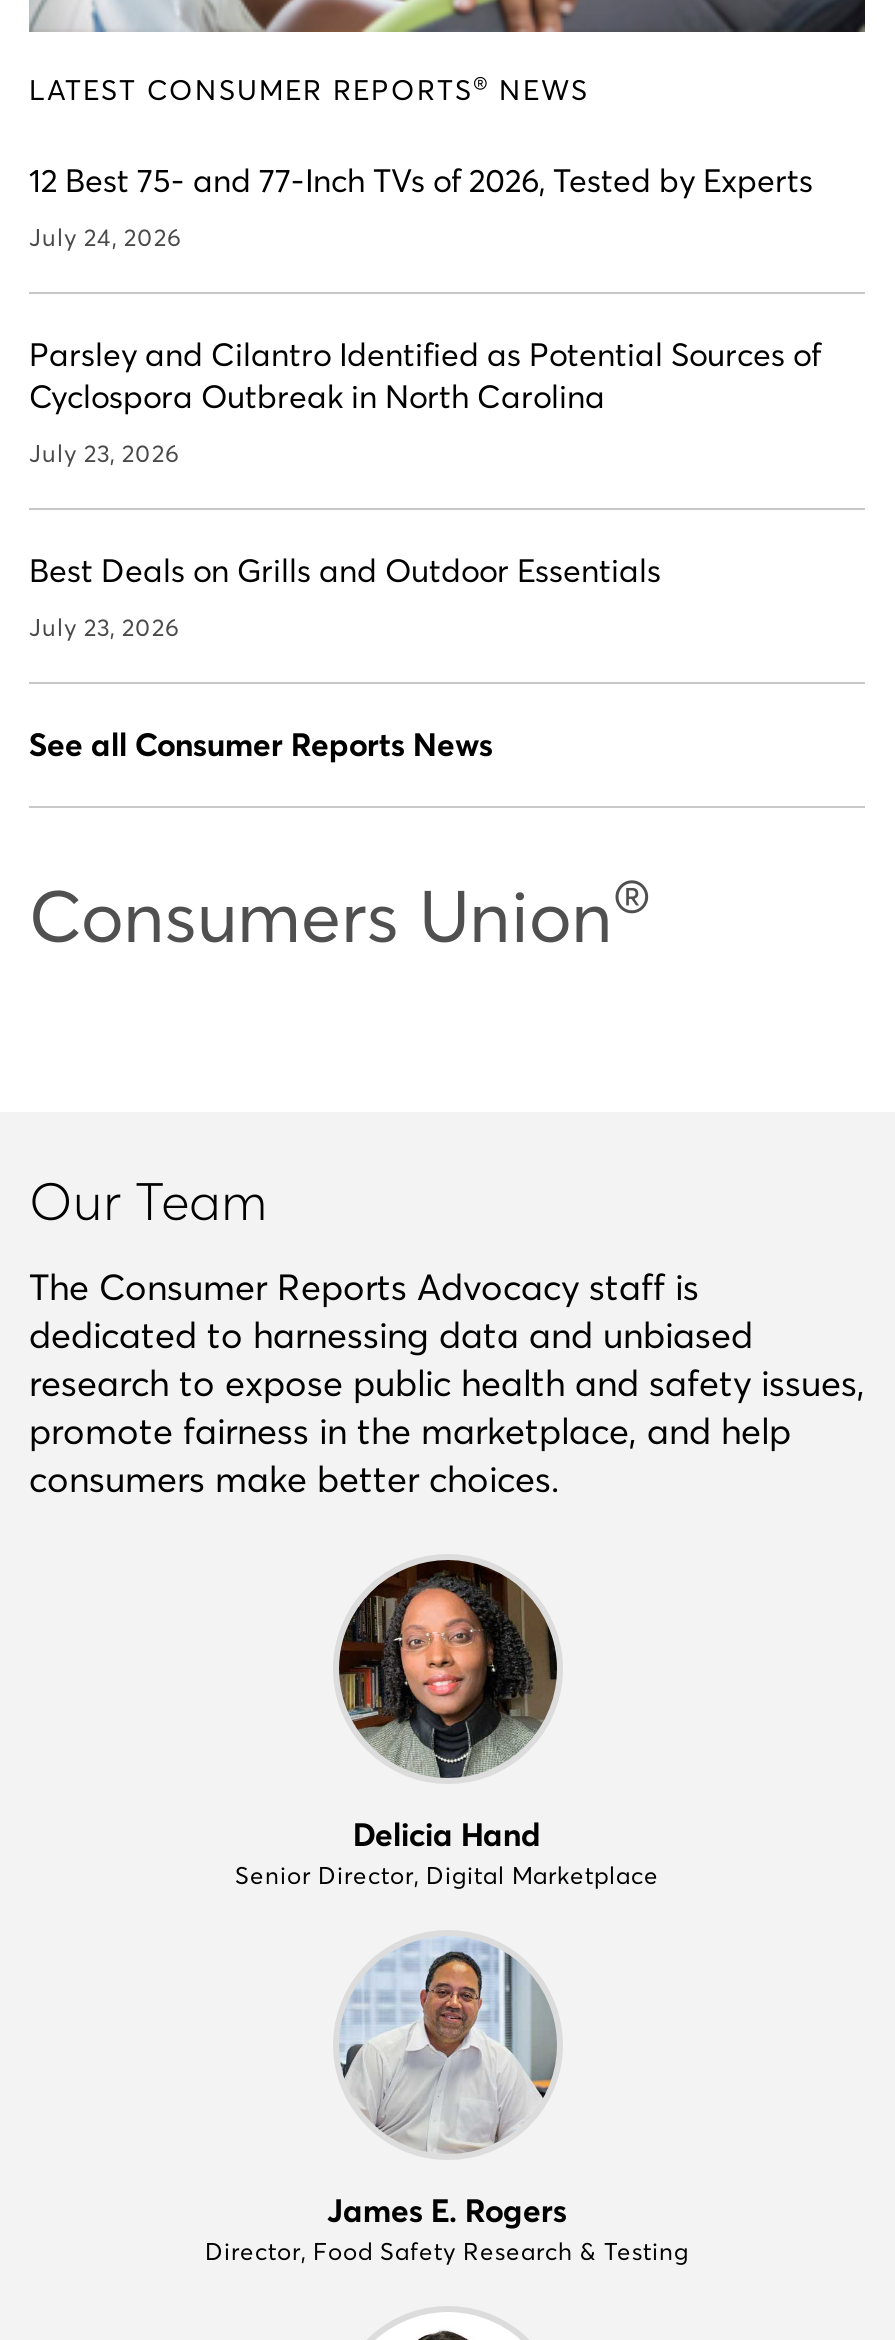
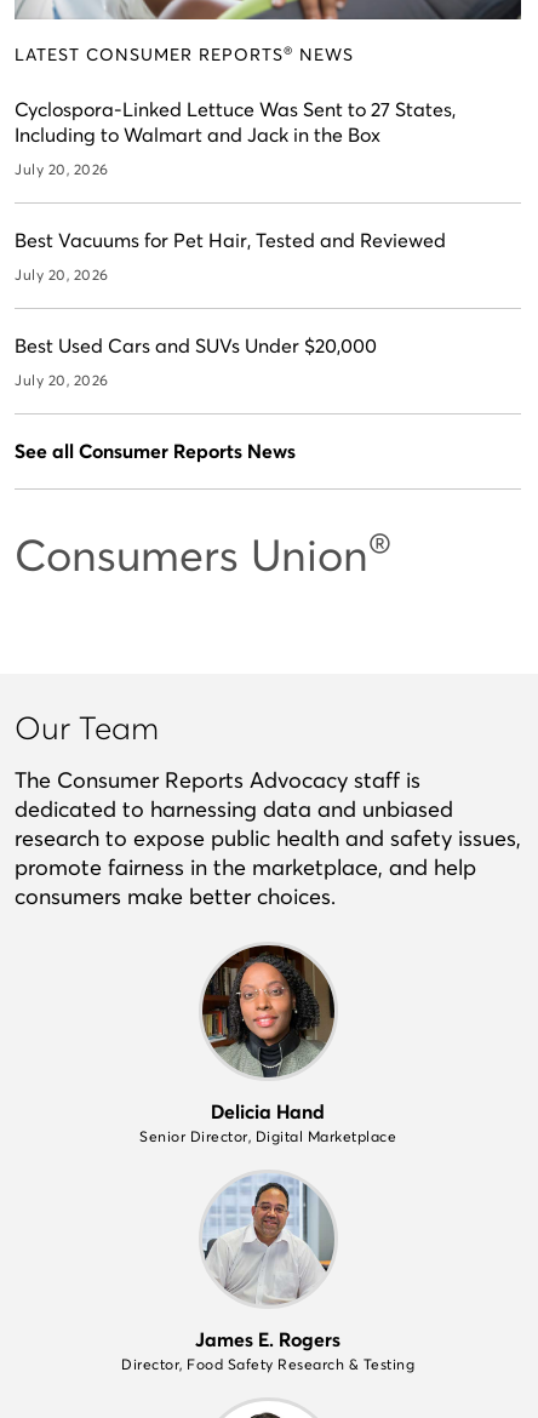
[29,160,813,200] 12 Best 75- and 77-Inch TVs of 2026, Tested by Experts -> [15,97,456,147] Cyclospora-Linked Lettuce Was Sent to 27 States, | Including to Walmart and Jack in the Box
[29,222,182,252] July 24, 2026 -> [15,160,108,178] July 20, 2026
[29,334,821,416] Parsley and Cilantro Identified as Potential Sources of | Cyclospora Outbreak in North Carolina -> [15,228,446,252] Best Vacuums for Pet Hair, Tested and Reviewed
[29,438,180,468] July 23, 2026 -> [15,265,108,283] July 20, 2026
[29,550,661,590] Best Deals on Grills and Outdoor Essentials -> [15,333,377,357] Best Used Cars and SUVs Under $20,000
[29,612,180,642] July 23, 2026 -> [15,371,108,389] July 20, 2026

